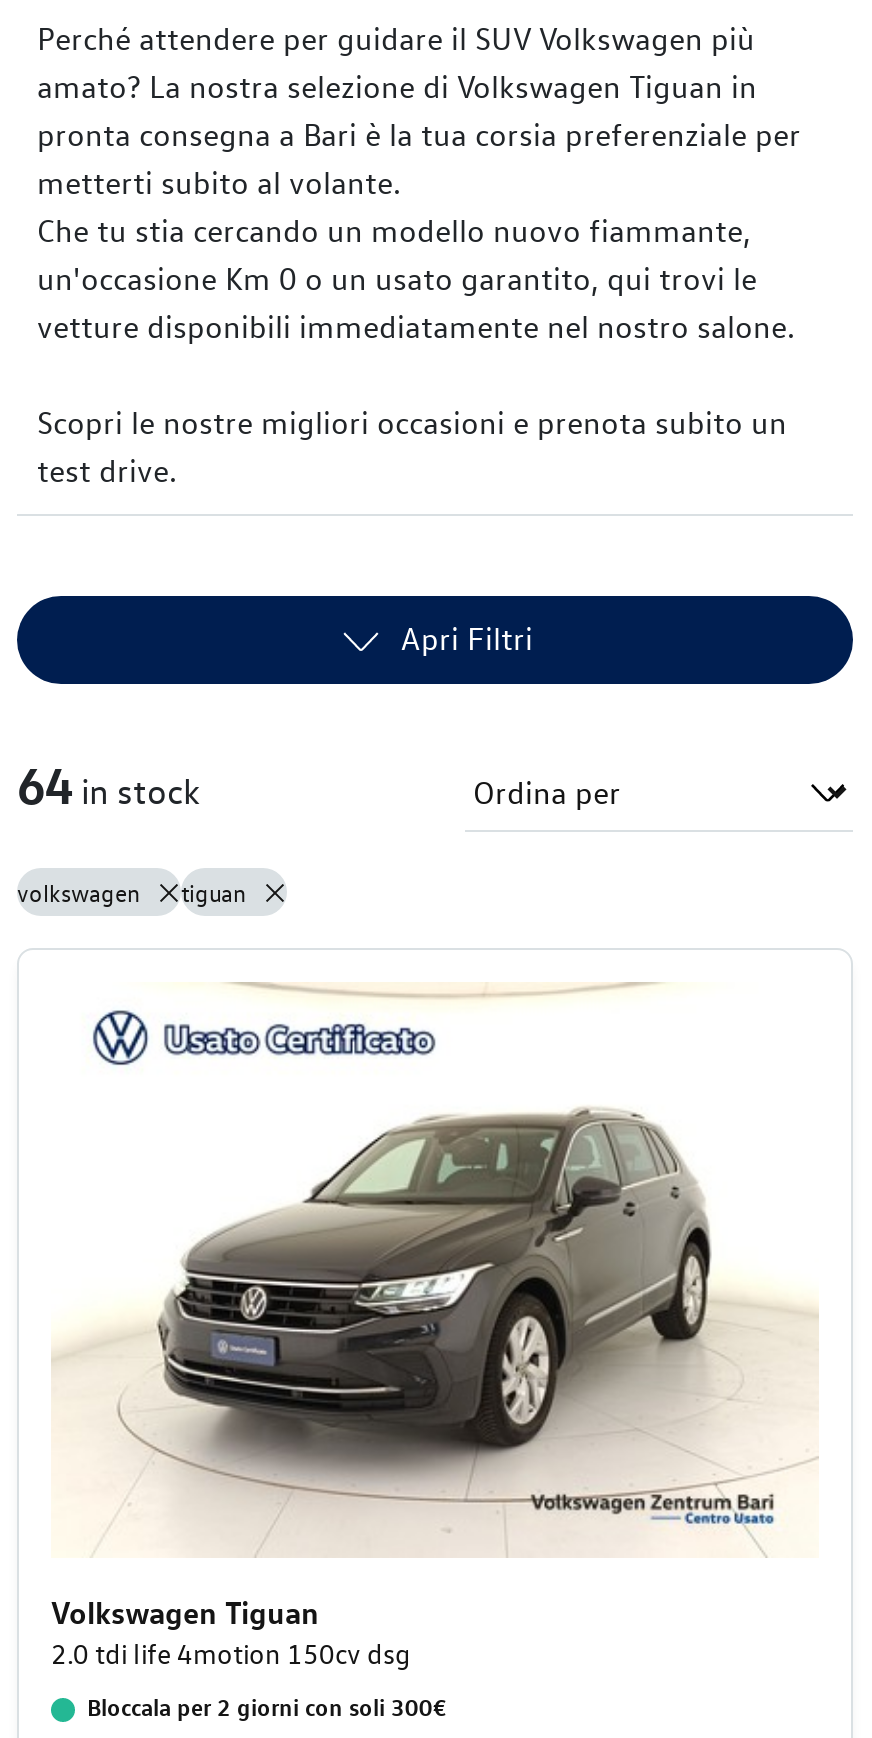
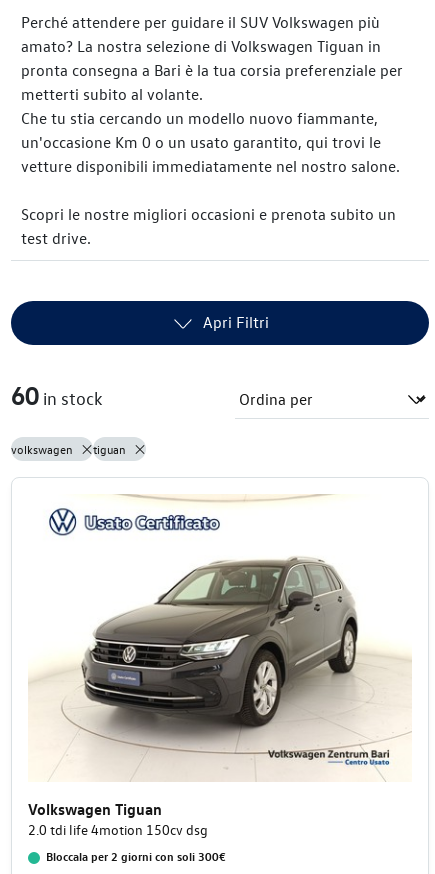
[17,753,201,817] 64 in stock -> [11,379,103,411] 60 in stock

